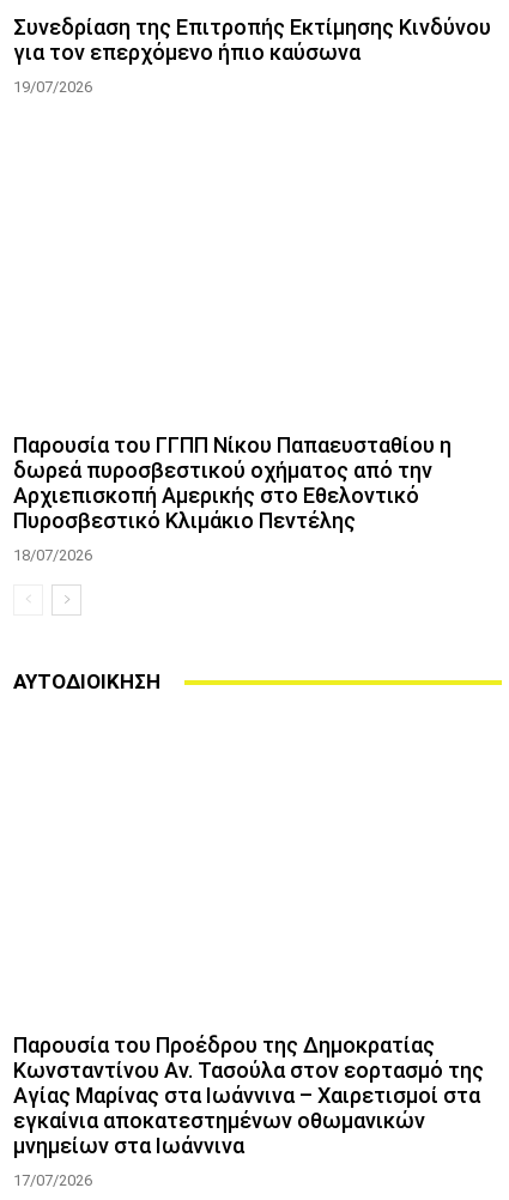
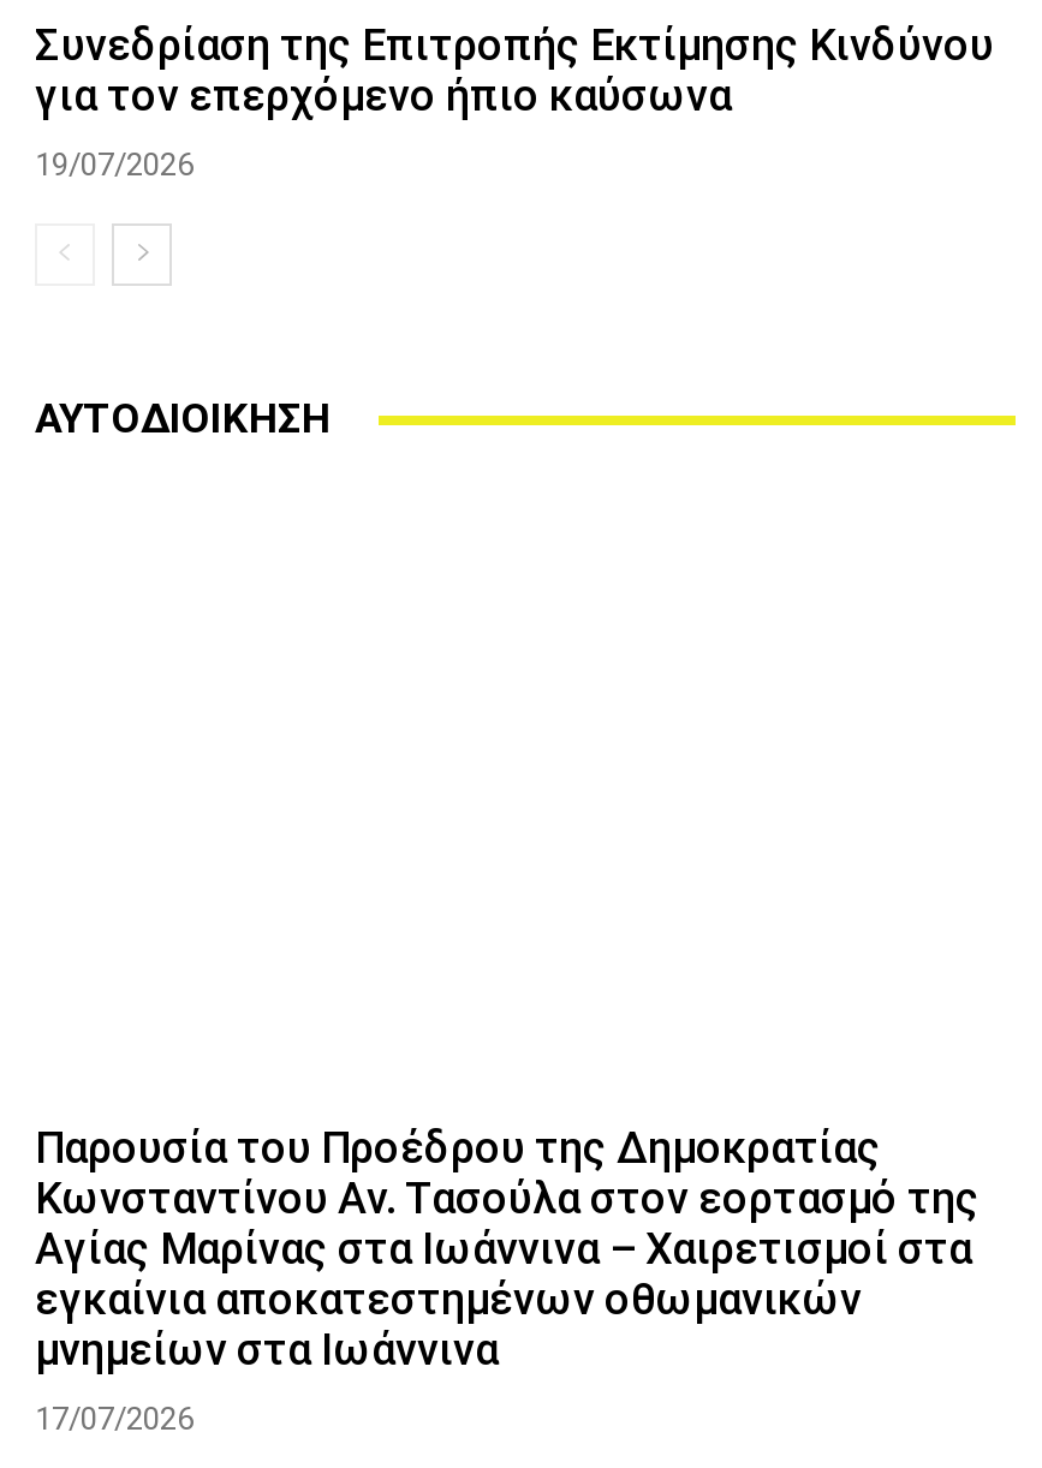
[13,432,452,564] Παρουσία του ΓΓΠΠ Νίκου Παπαευσταθίου η | δωρεά πυροσβεστικού οχήματος από την | Αρχιεπισκοπή Αμερικής στο Εθελοντικό | Πυροσβεστικό Κλιμάκιο Πεντέλης | 18/07/2026 -> none

